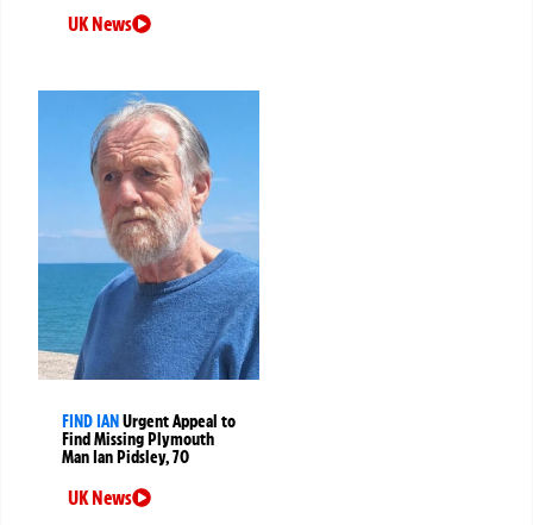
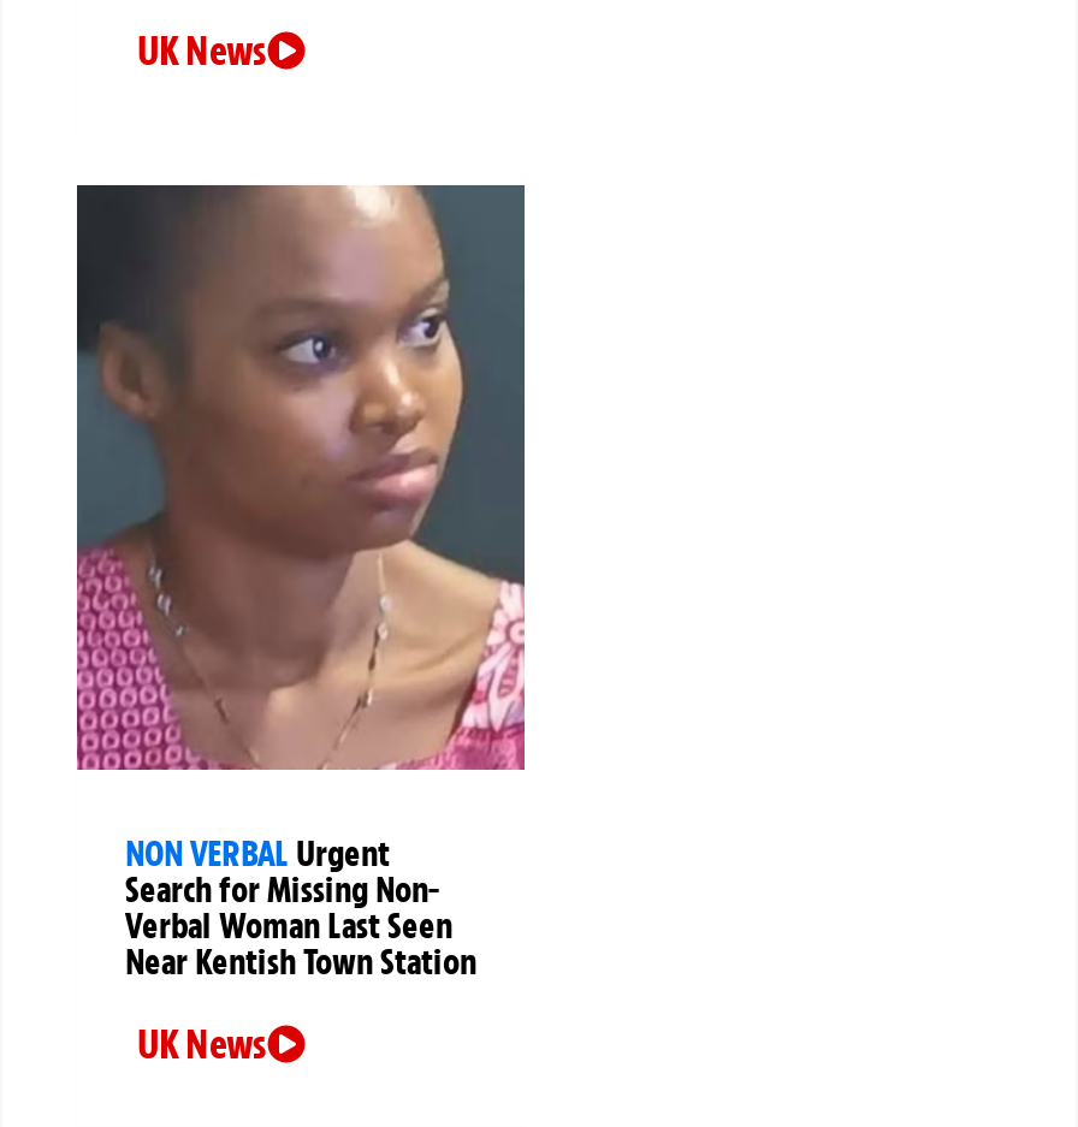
[37,89,261,468] [image] | FIND IAN Urgent Appeal to | Find Missing Plymouth | Man Ian Pidsley, 70 -> [75,183,527,982] [image] | NON VERBAL Urgent | Search for Missing Non- | Verbal Woman Last Seen | Near Kentish Town Station

